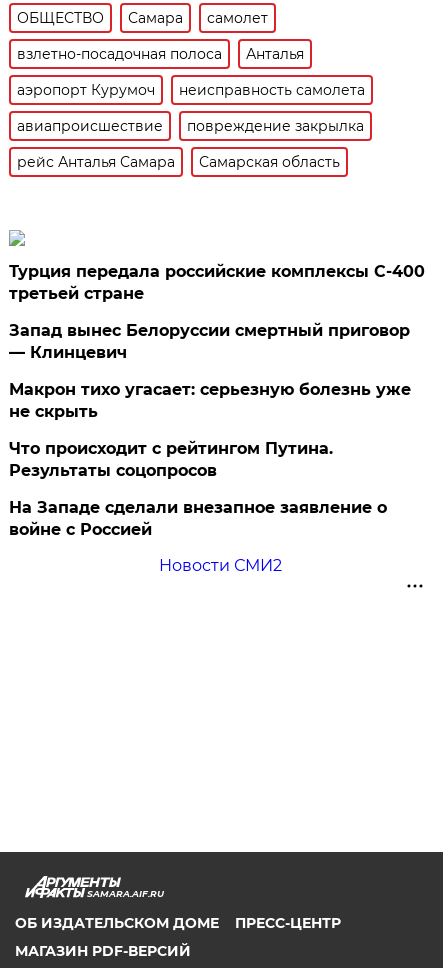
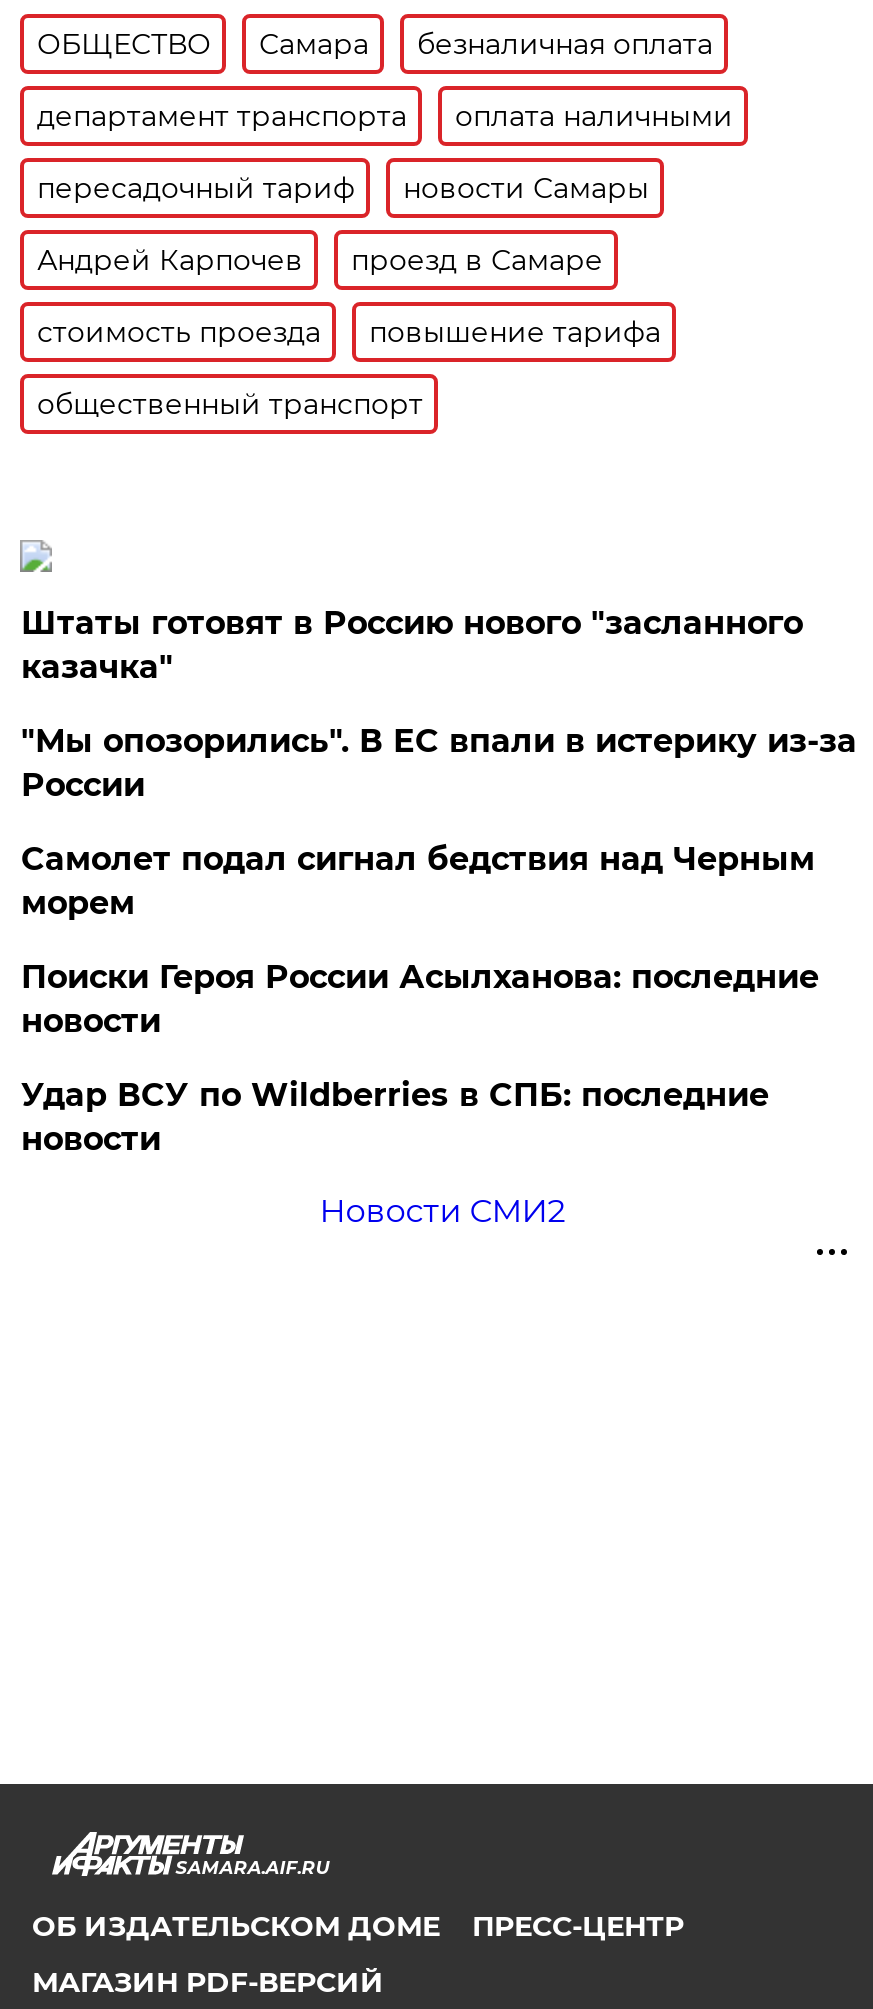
[17,9,365,171] самолет | взлетно-посадочная полоса | Анталья | аэропорт Курумоч | неисправность самолета | авиапроисшествие | повреждение закрылка | рейс Анталья Самара | Самарская область -> [37,26,733,422] безналичная оплата | департамент транспорта | оплата наличными | пересадочный тариф | новости Самары | Андрей Карпочев | проезд в Самаре | стоимость проезда | повышение тарифа | общественный транспорт
[9,262,425,539] Турция передала российские комплексы С-400 | третьей стране | Запад вынес Белоруссии смертный приговор | — Клинцевич | Макрон тихо угасает: серьезную болезнь уже | не скрыть | Что происходит с рейтингом Путина. | Результаты соцопросов | На Западе сделали внезапное заявление о | войне с Россией -> [21,604,857,1158] Штаты готовят в Россию нового "засланного | казачка" | "Мы опозорились". В ЕС впали в истерику из-за | России | Самолет подал сигнал бедствия над Черным | морем | Поиски Героя России Асылханова: последние | новости | Удар ВСУ по Wildberries в СПБ: последние | новости

